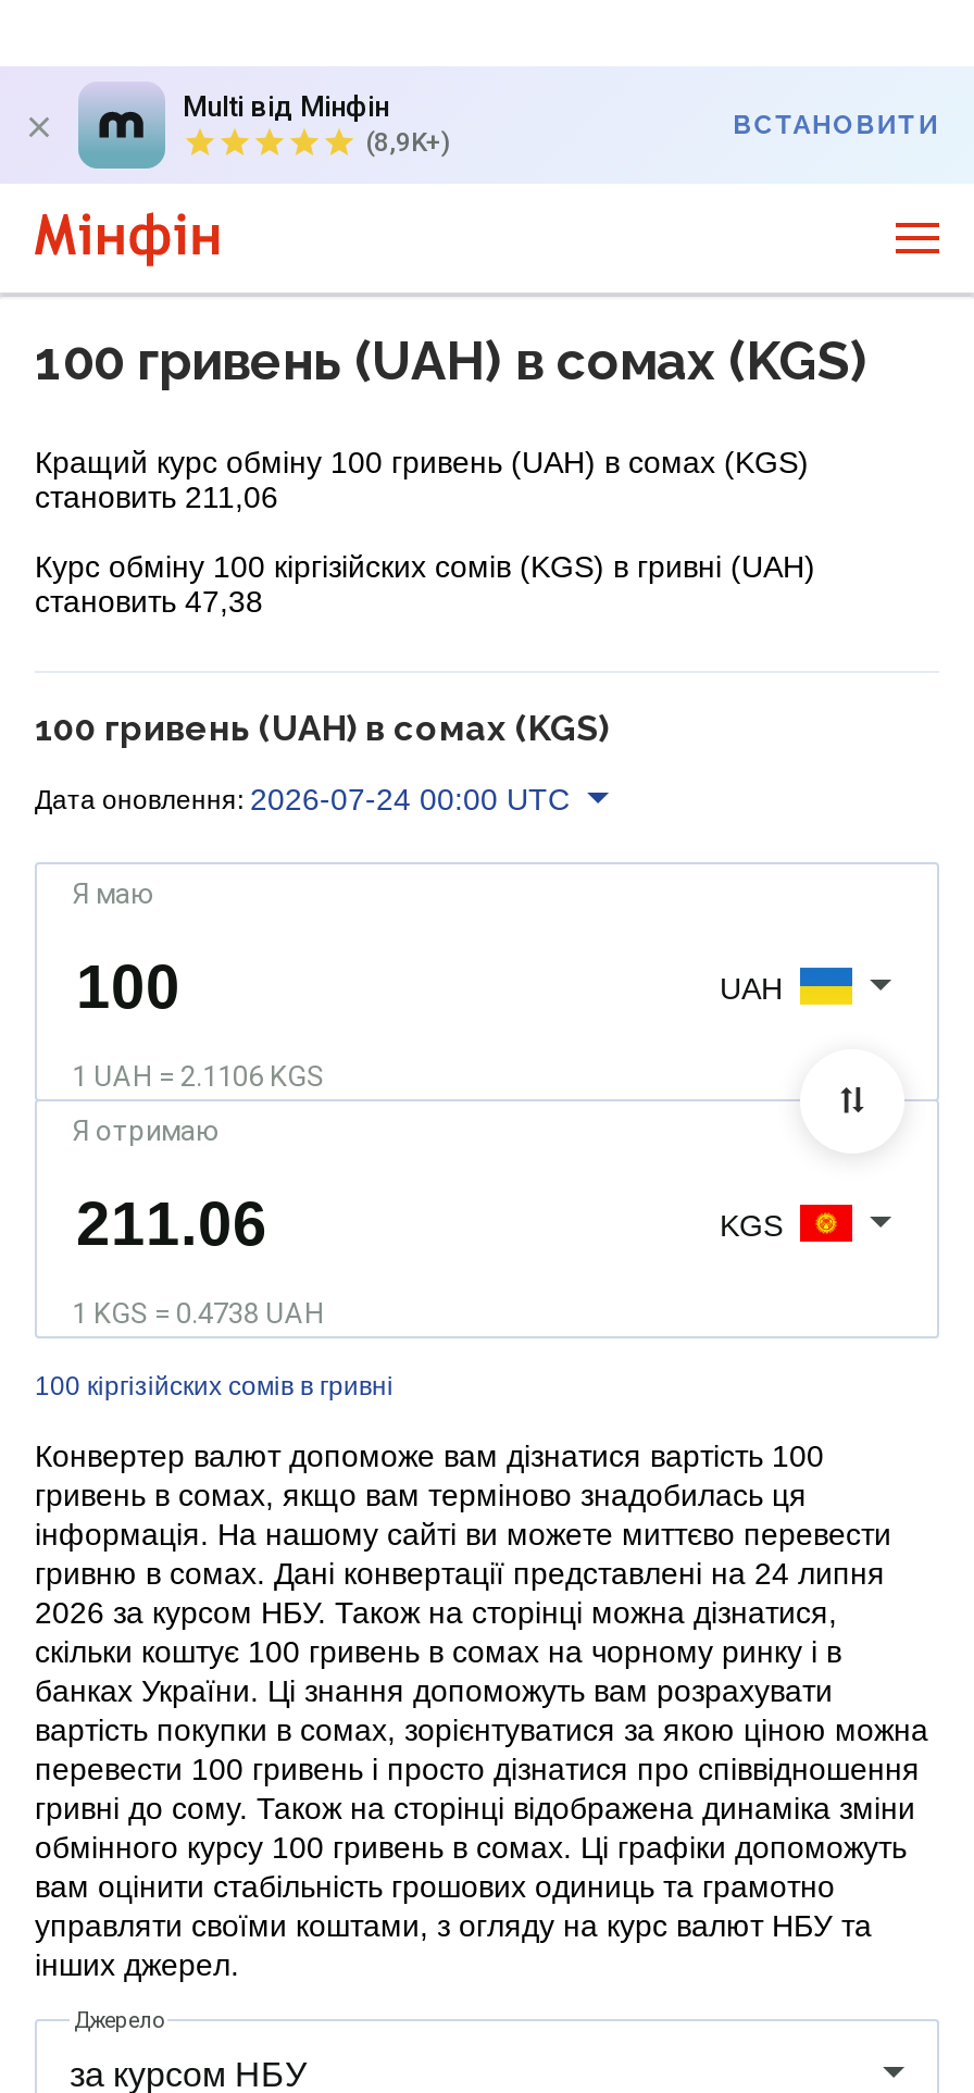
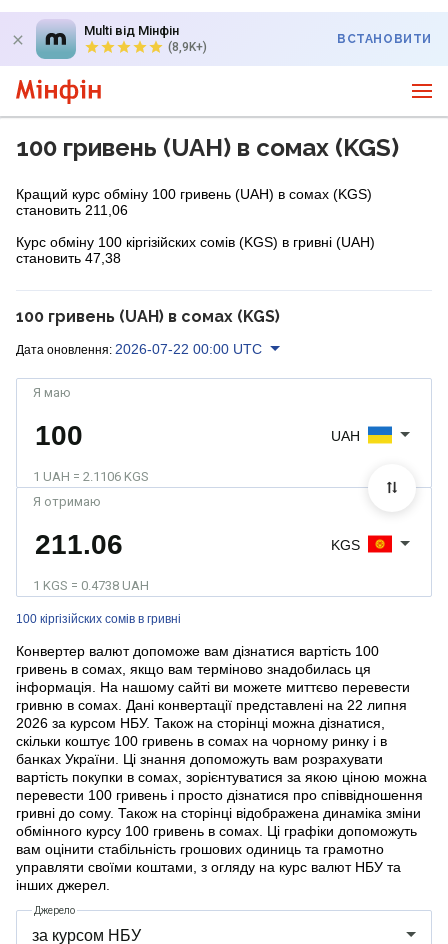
[35,781,570,816] Дата оновлення: 2026-07-24 00:00 UTC -> [16,341,262,357] Дата оновлення: 2026-07-22 00:00 UTC
[35,1556,885,1591] гривню в сомах. Дані конвертації представлені на 24 липня -> [16,697,407,713] гривню в сомах. Дані конвертації представлені на 22 липня

